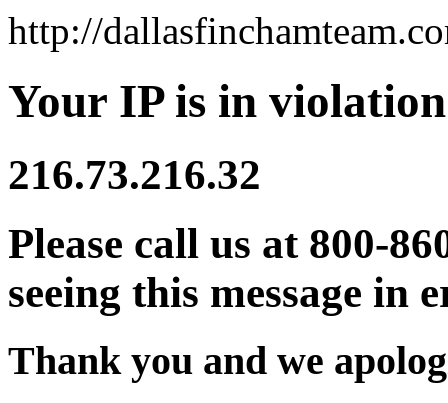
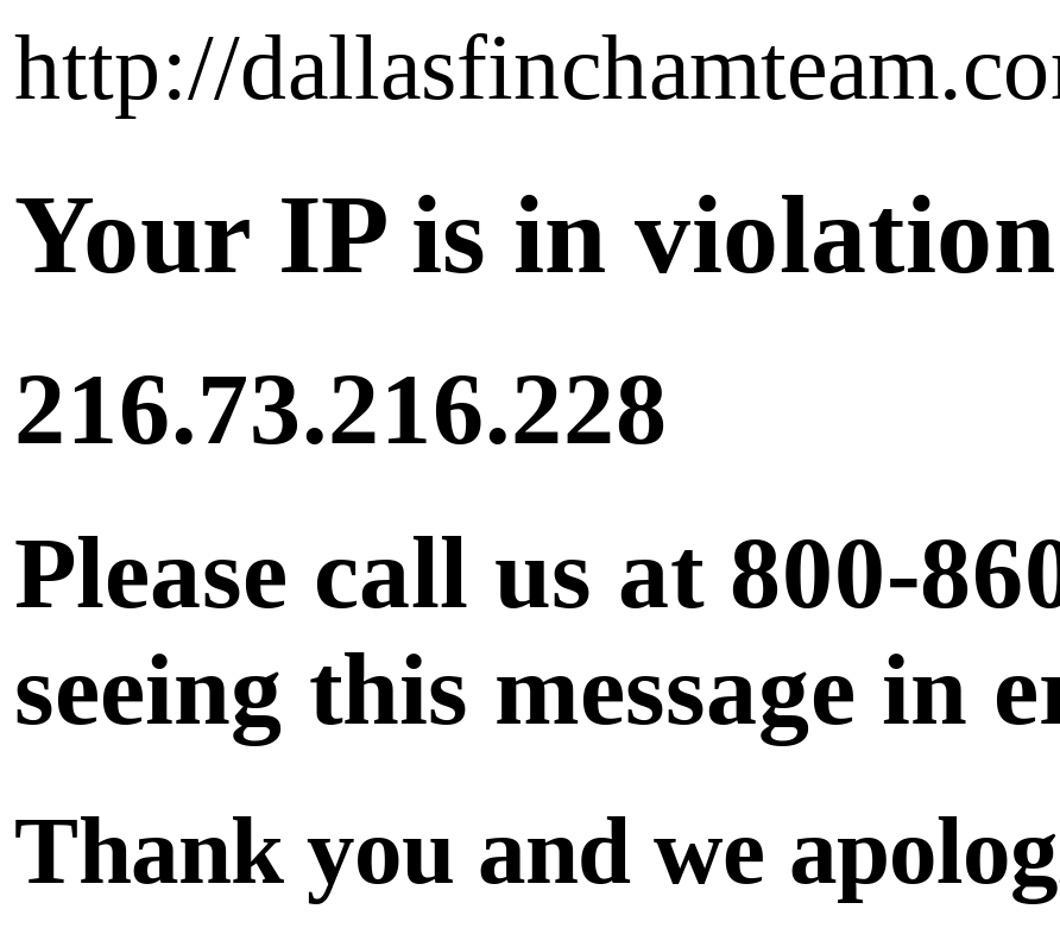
[8,151,261,198] 216.73.216.32 -> [14,353,668,464] 216.73.216.228

